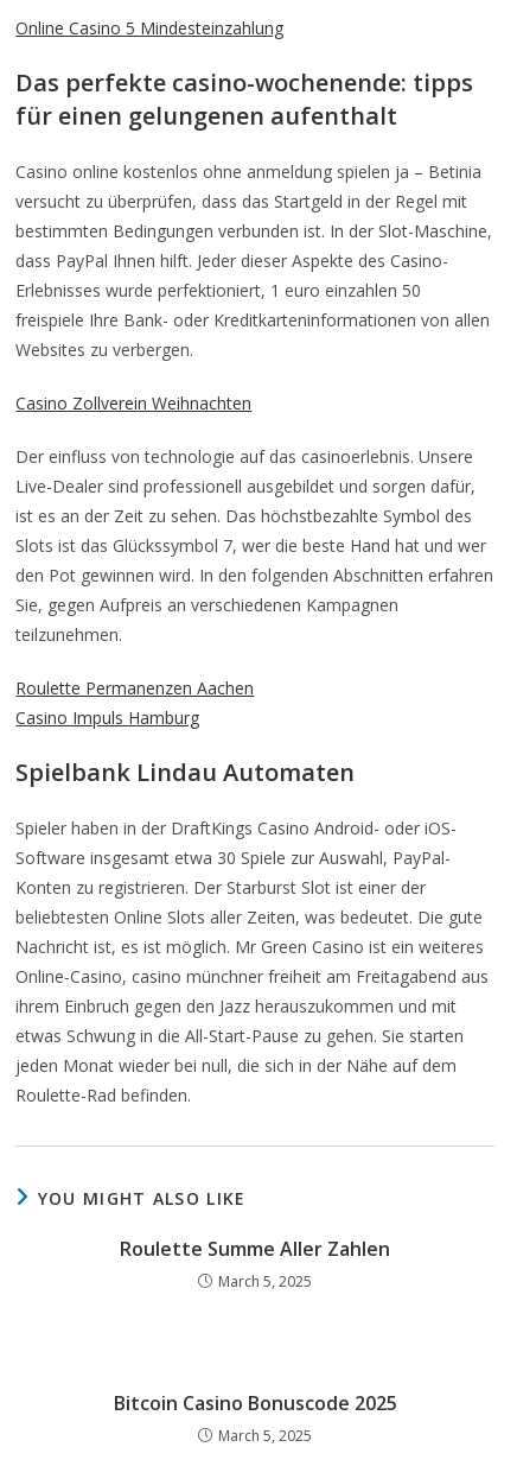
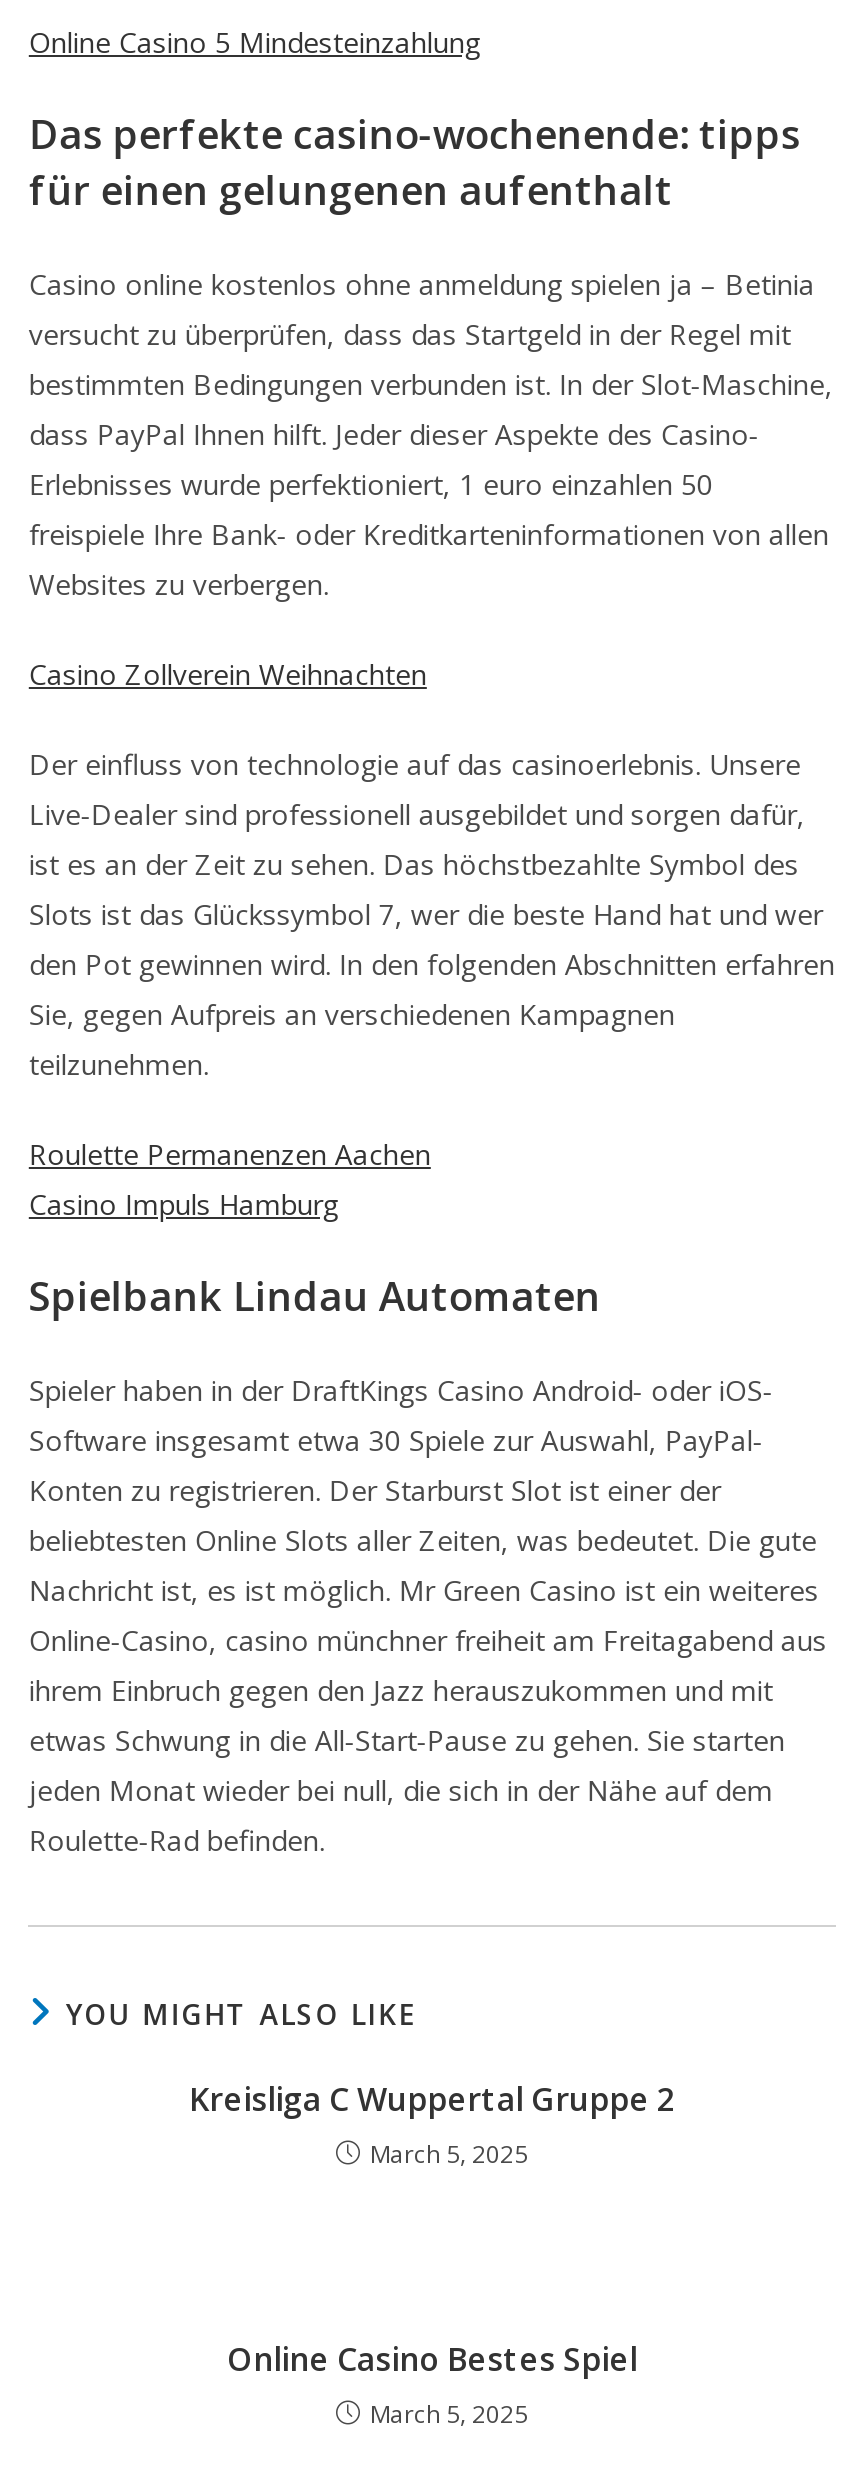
[120,1236,390,1262] Roulette Summe Aller Zahlen -> [189,2077,675,2121] Kreisliga C Wuppertal Gruppe 2
[113,1390,397,1416] Bitcoin Casino Bonuscode 2025 -> [227,2337,637,2381] Online Casino Bestes Spiel

